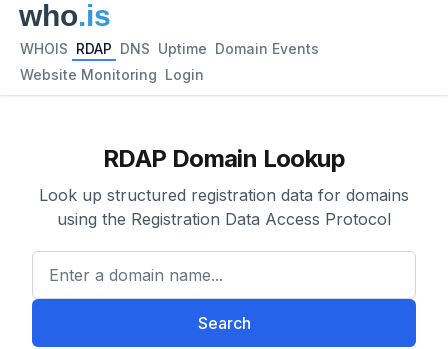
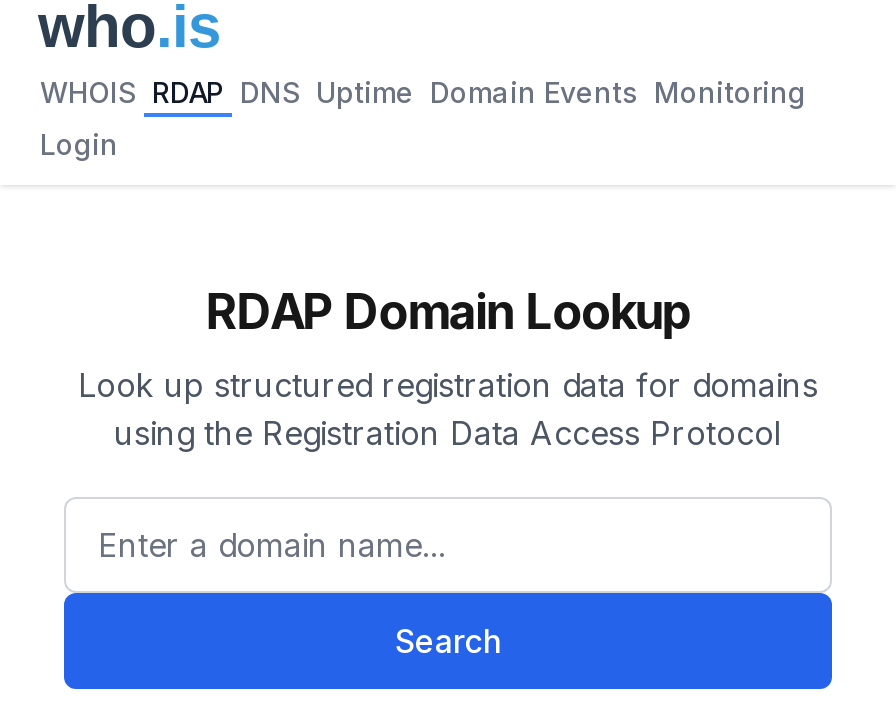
[20,40,319,57] WHOIS RDAP DNS Uptime Domain Events -> [40,75,806,109] WHOIS RDAP DNS Uptime Domain Events Monitoring
[20,66,204,83] Website Monitoring Login -> [40,127,118,161] Login

